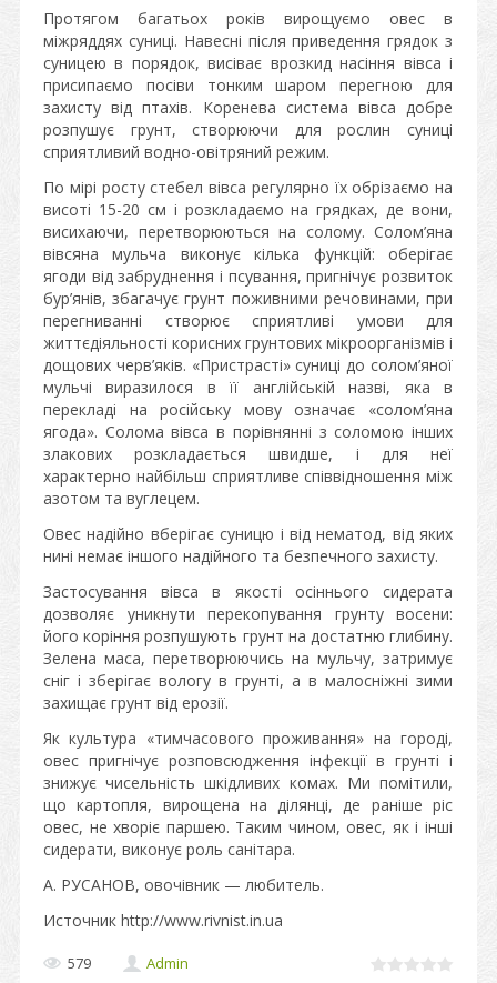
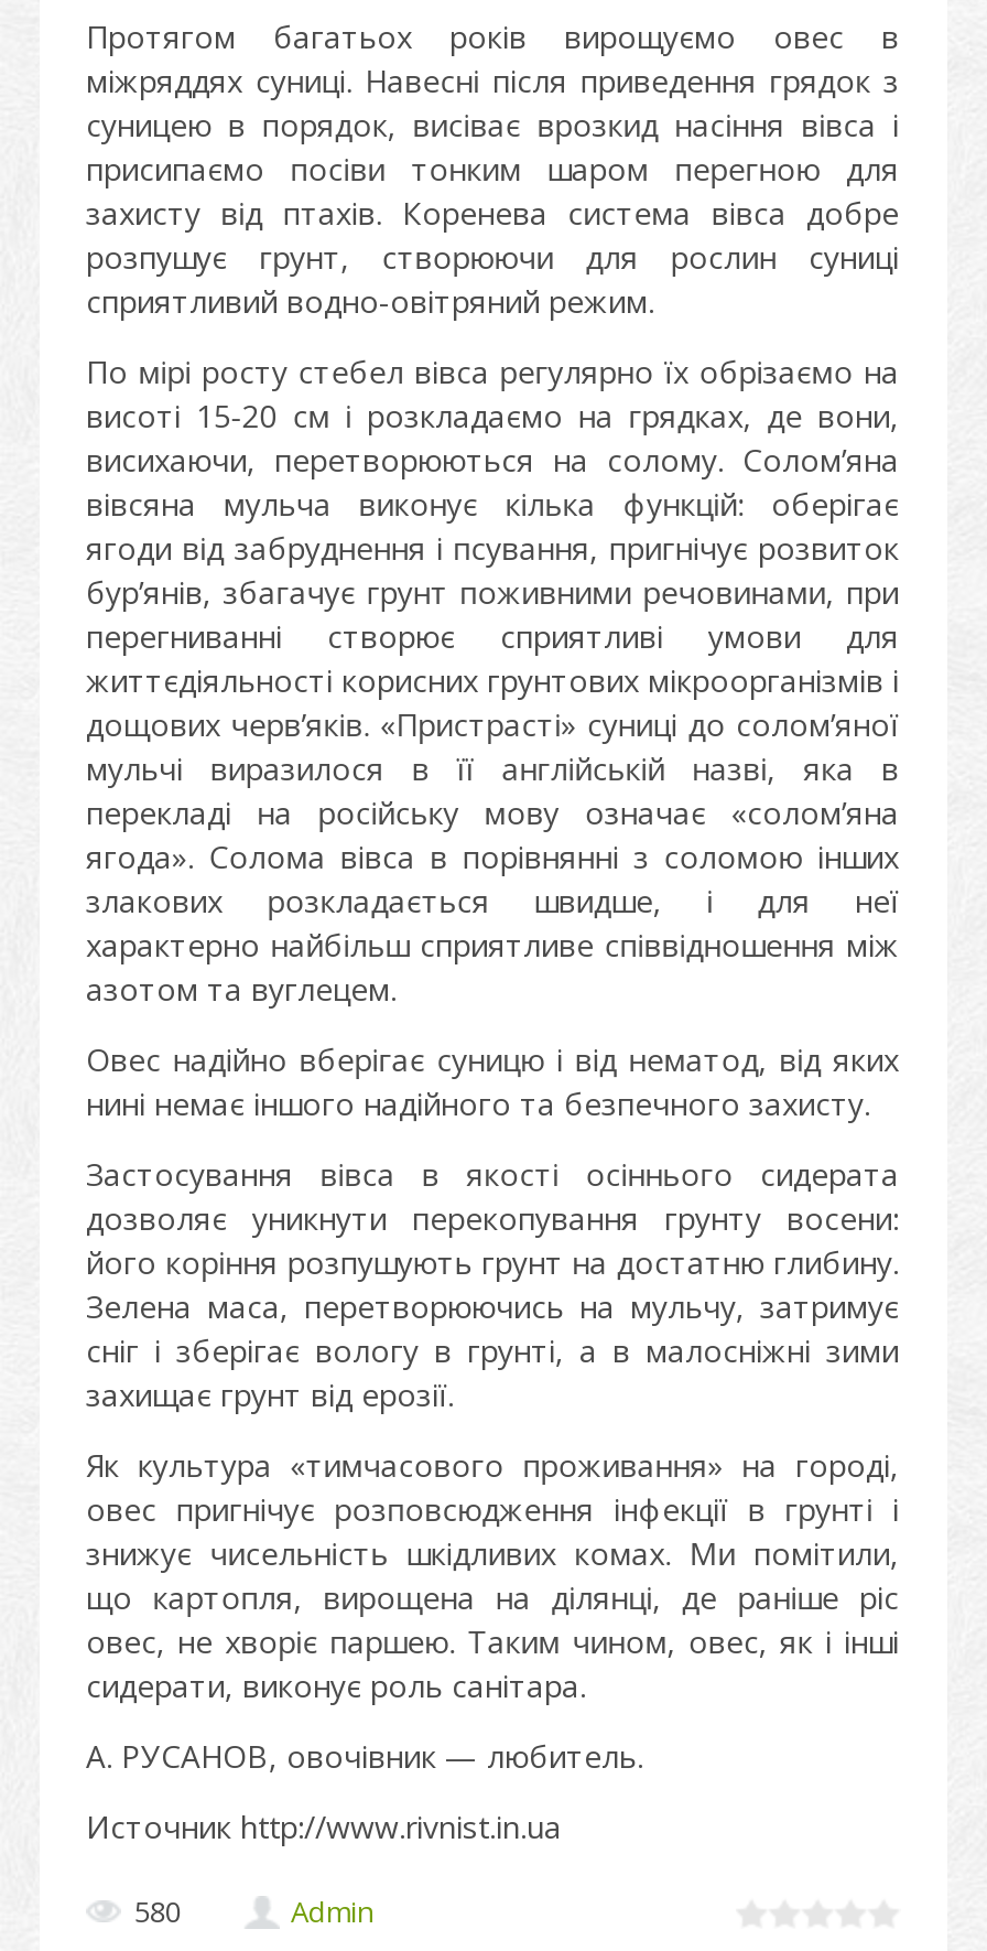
[68,953,91,973] 579 -> [134,1892,181,1932] 580

